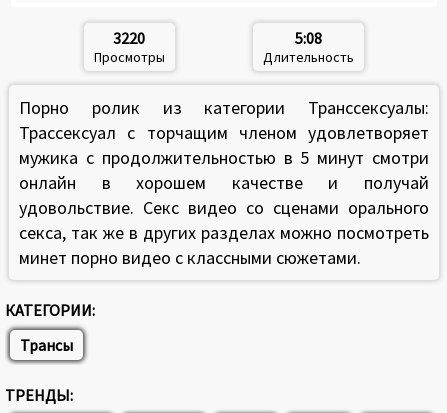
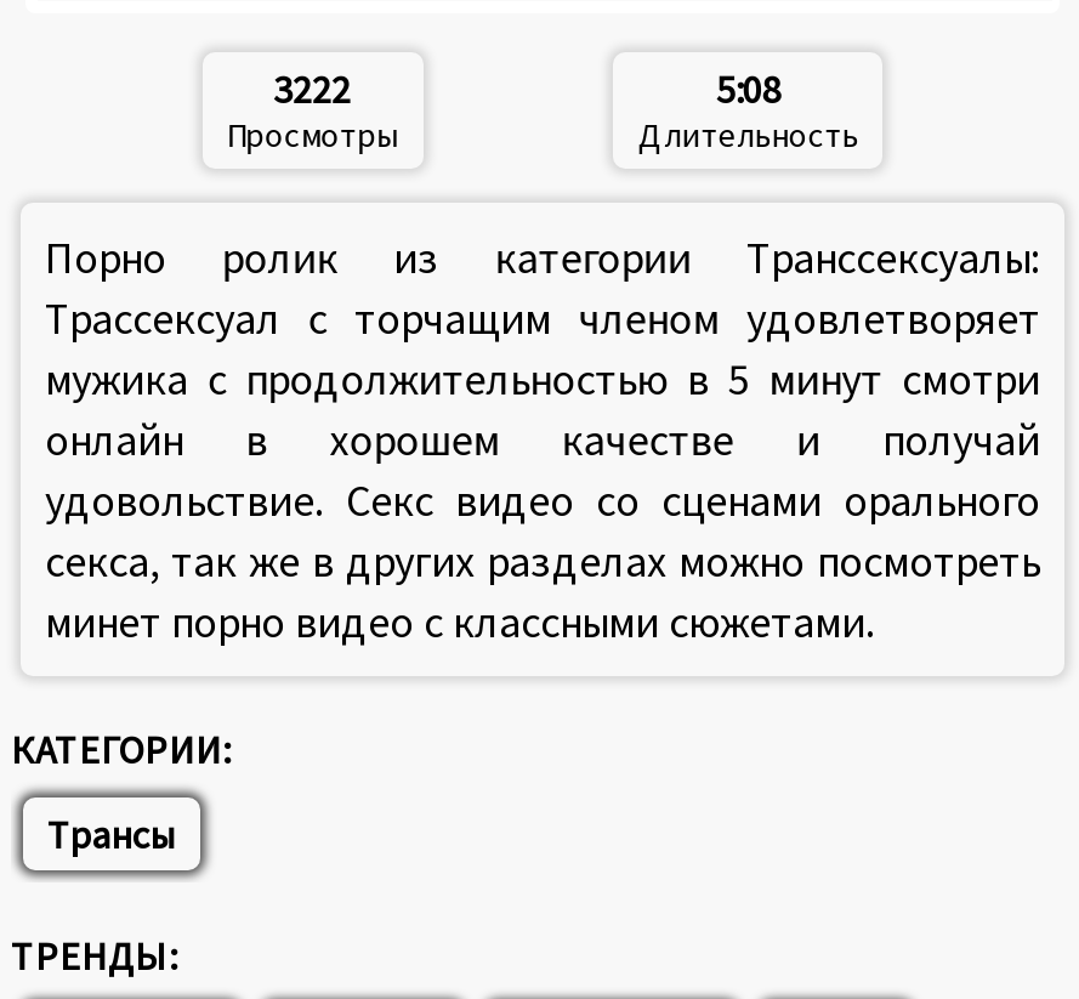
[113,28,145,48] 3220 -> [274,65,351,114] 3222

